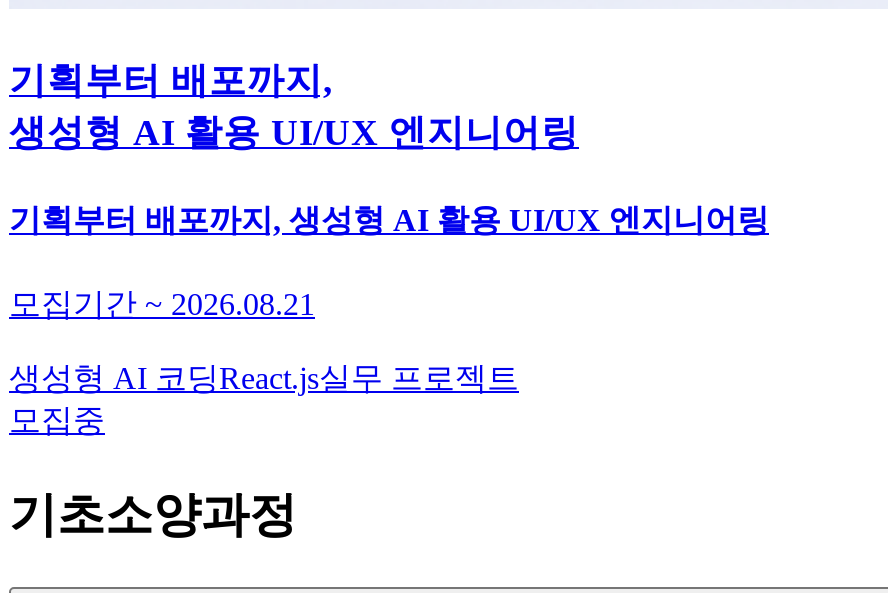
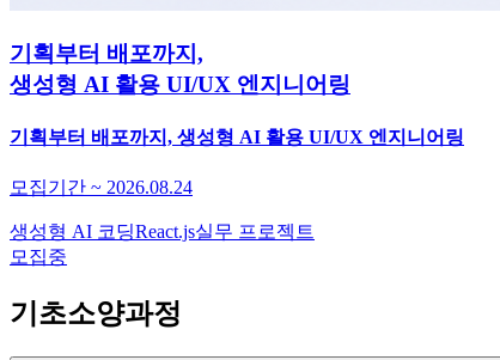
[9,288,315,322] 모집기간 ~ 2026.08.21 -> [10,177,193,198] 모집기간 ~ 2026.08.24

